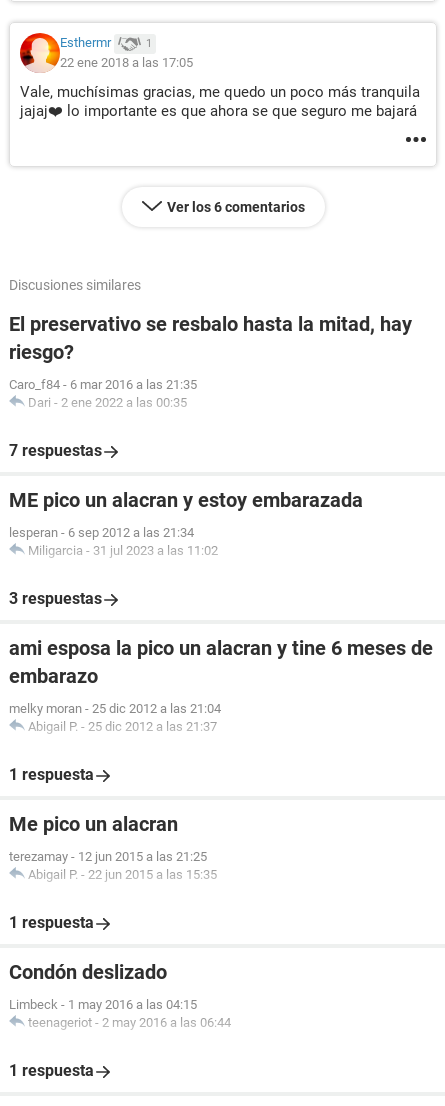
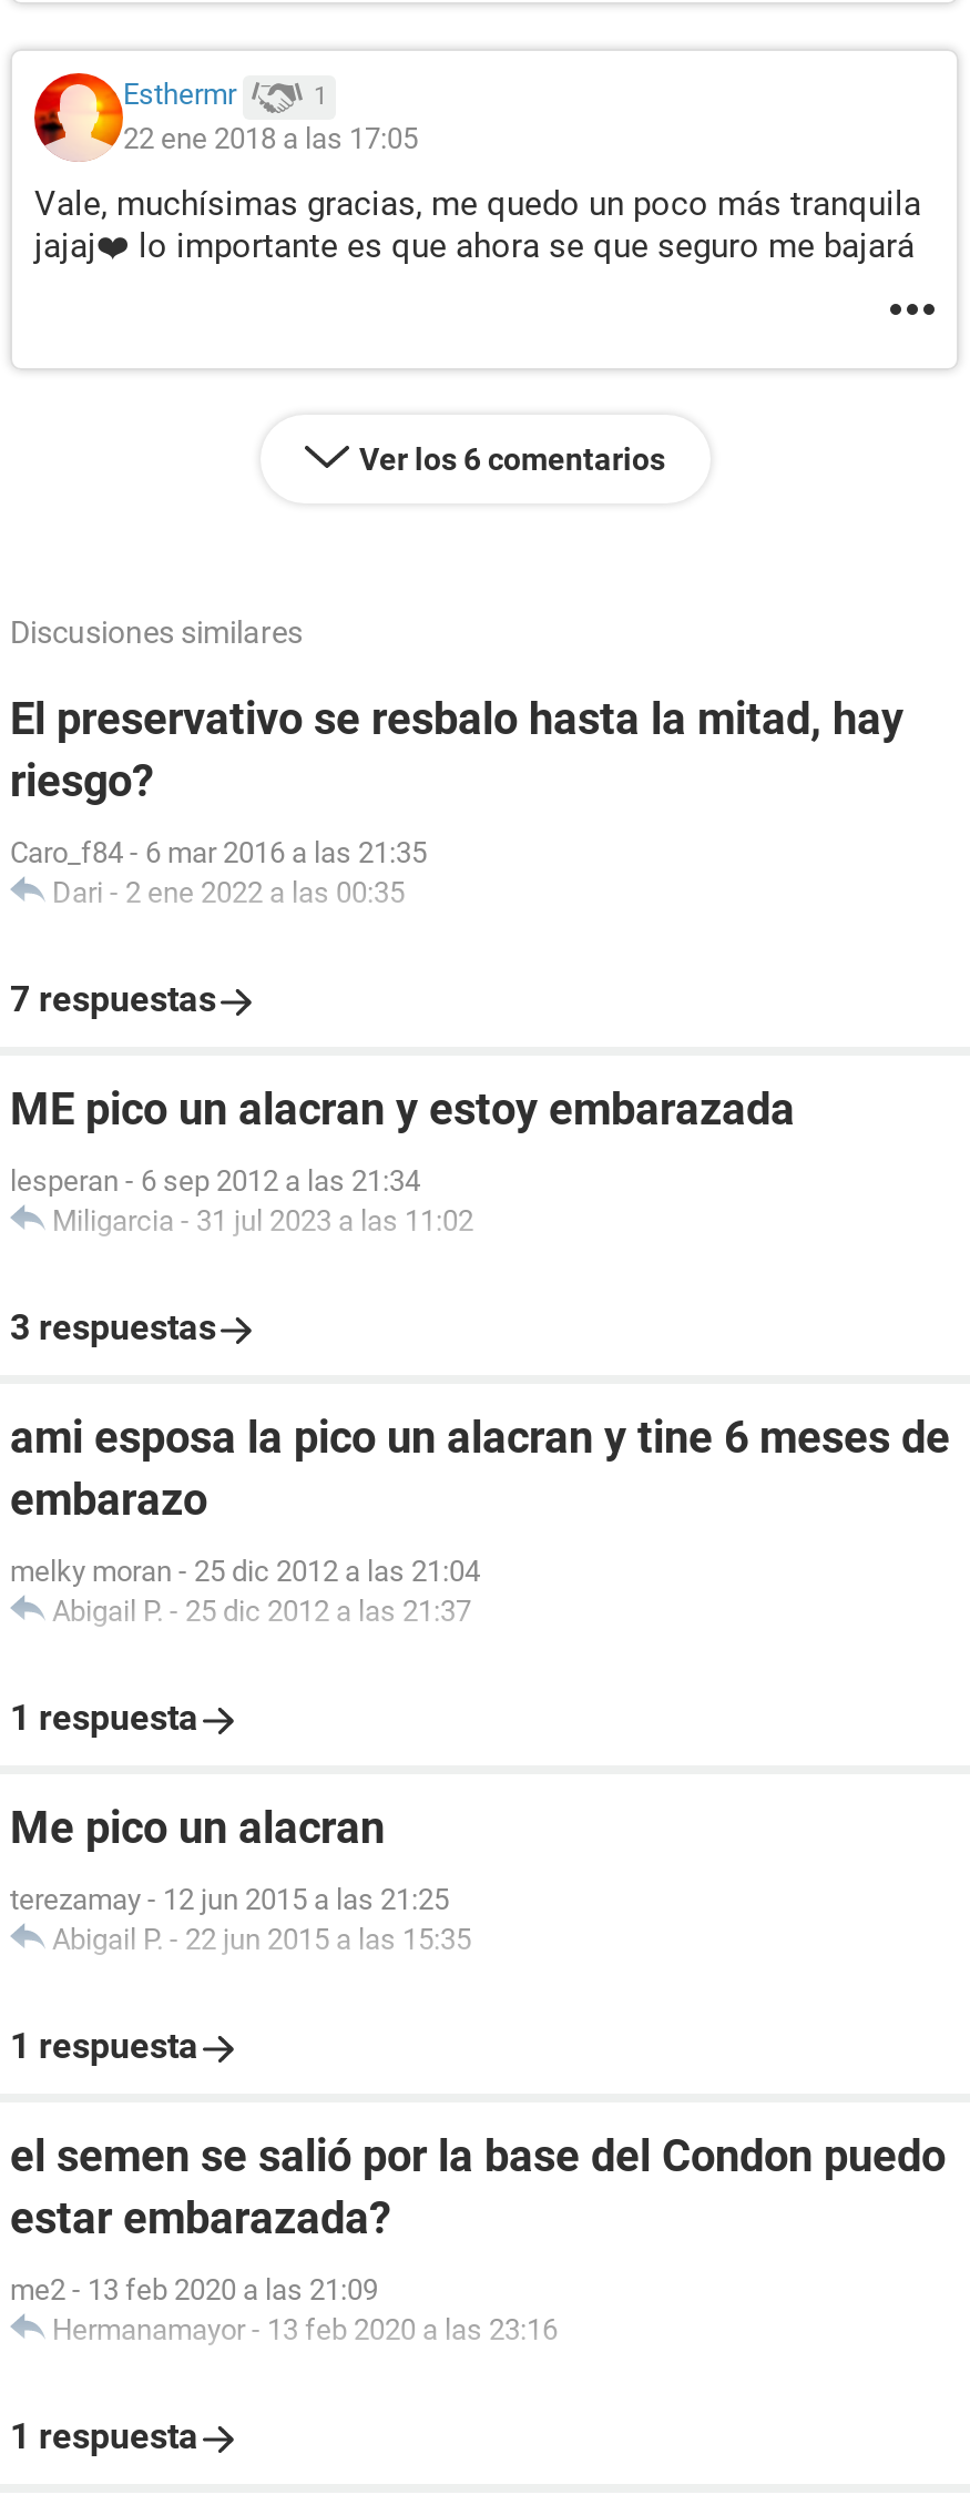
[9,960,167,984] Condón deslizado -> [10,2129,946,2244] el semen se salió por la base del Condon puedo | estar embarazada?
[9,997,231,1030] Limbeck - 1 may 2016 a las 04:15 | teenageriot- 2 may 2016 a las 06:44 -> [10,2273,558,2346] me2 - 13 feb 2020 a las 21:09 | Hermanamayor- 13 feb 2020 a las 23:16

